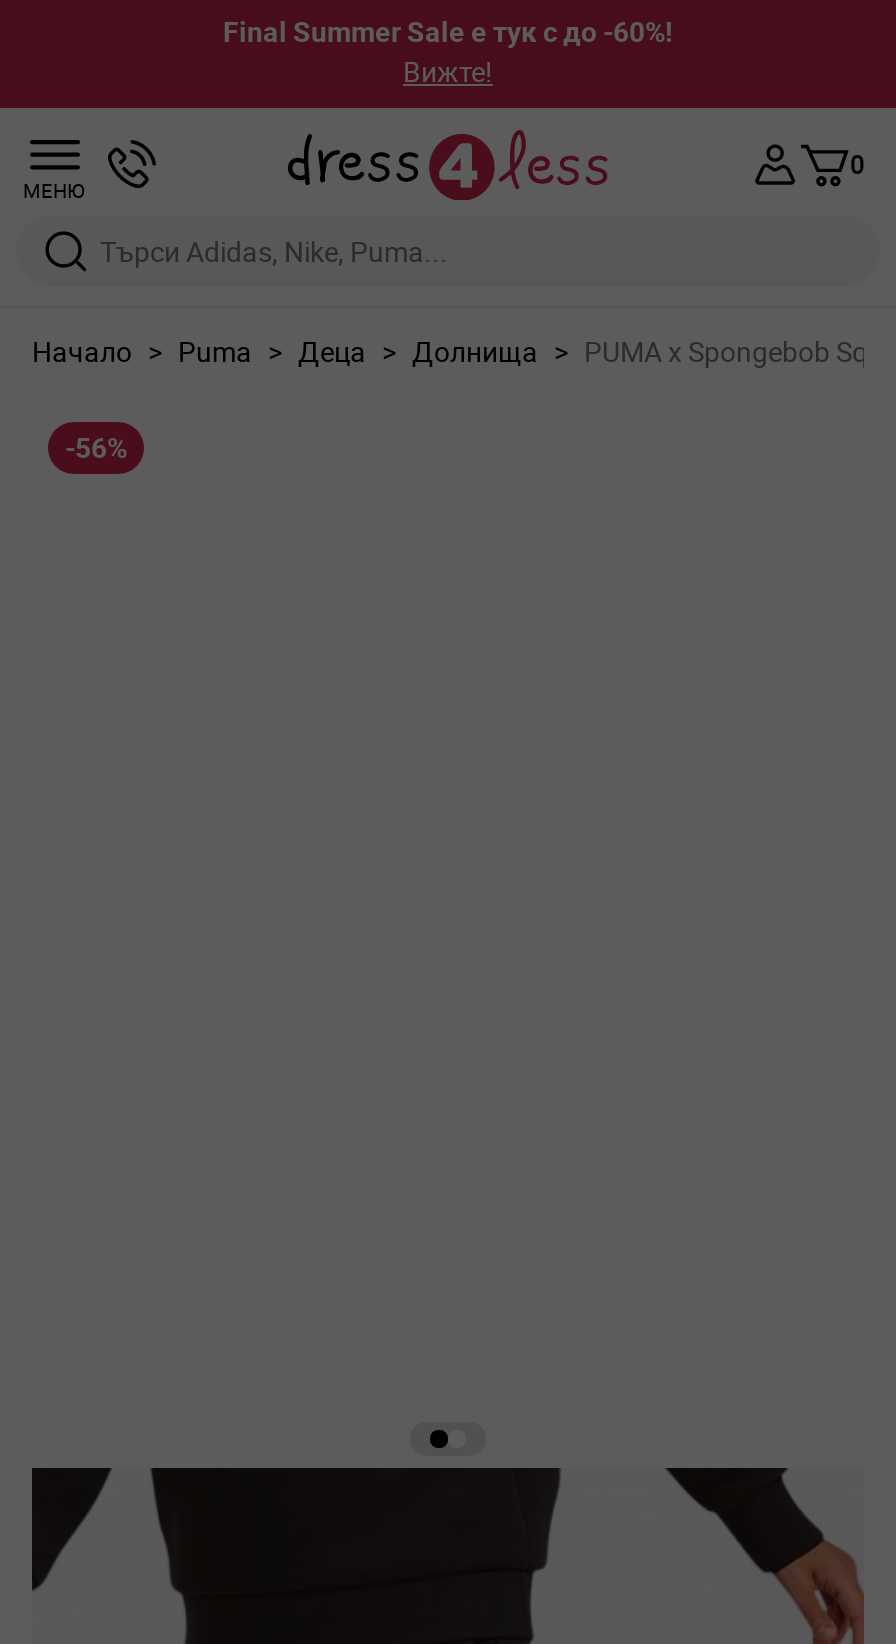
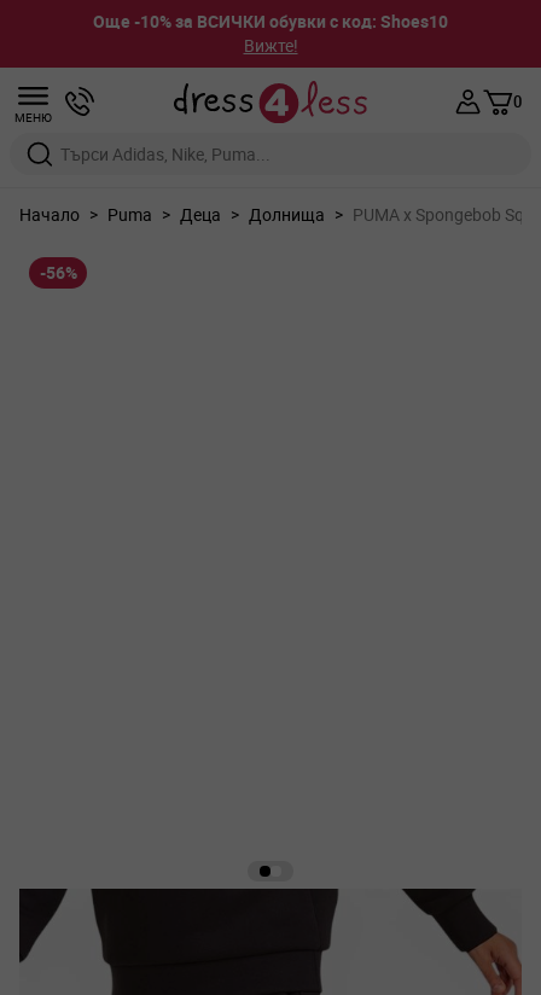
[223,12,673,50] Final Summer Sale е тук с до -60%! -> [93,10,448,33] Още -10% за ВСИЧКИ обувки с код: Shoes10

